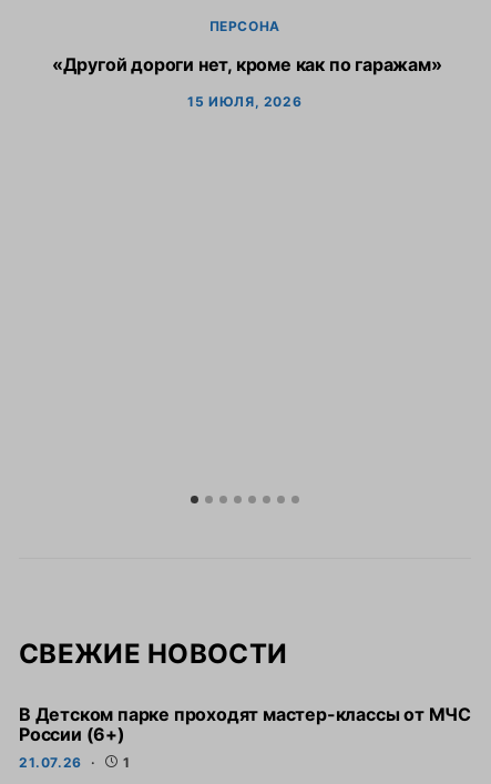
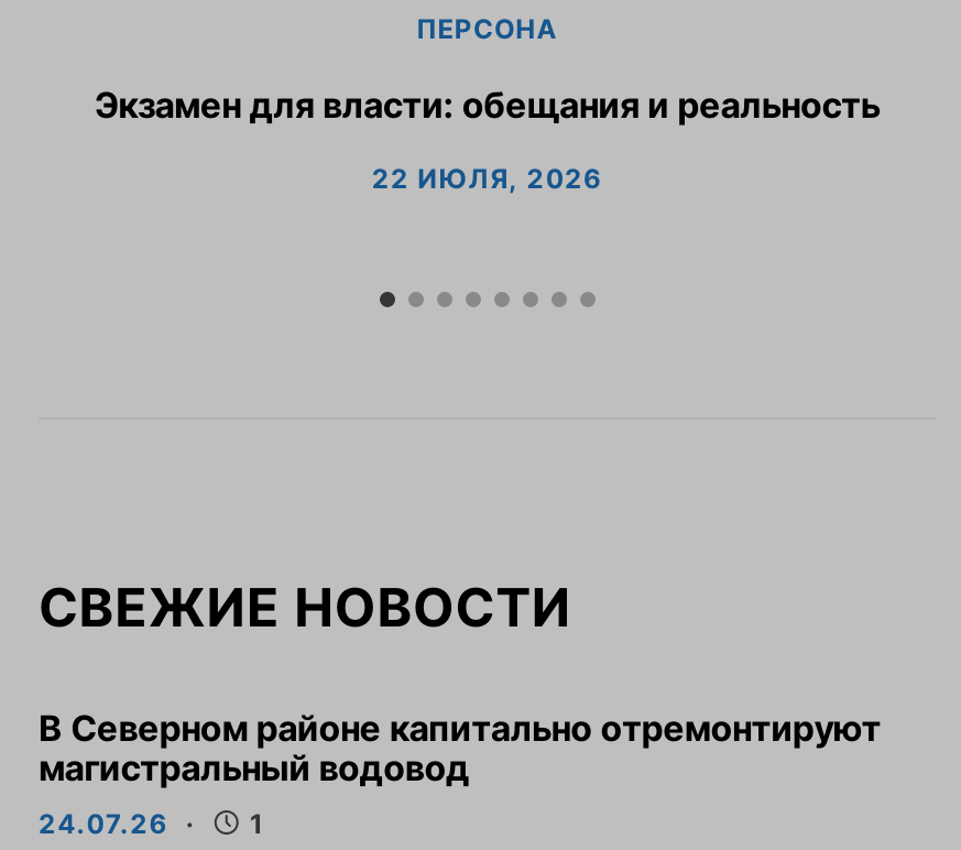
[48,54,442,76] «Другой дороги нет, кроме как по гаражам» -> [94,83,880,127] Экзамен для власти: обещания и реальность
[188,94,302,110] 15 ИЮЛЯ, 2026 -> [372,163,603,196] 22 ИЮЛЯ, 2026
[19,703,471,771] В Детском парке проходят мастер-классы от МЧС | России (6+) | 21.07.26 -> [39,705,881,839] В Северном районе капитально отремонтируют | магистральный водовод | 24.07.26

